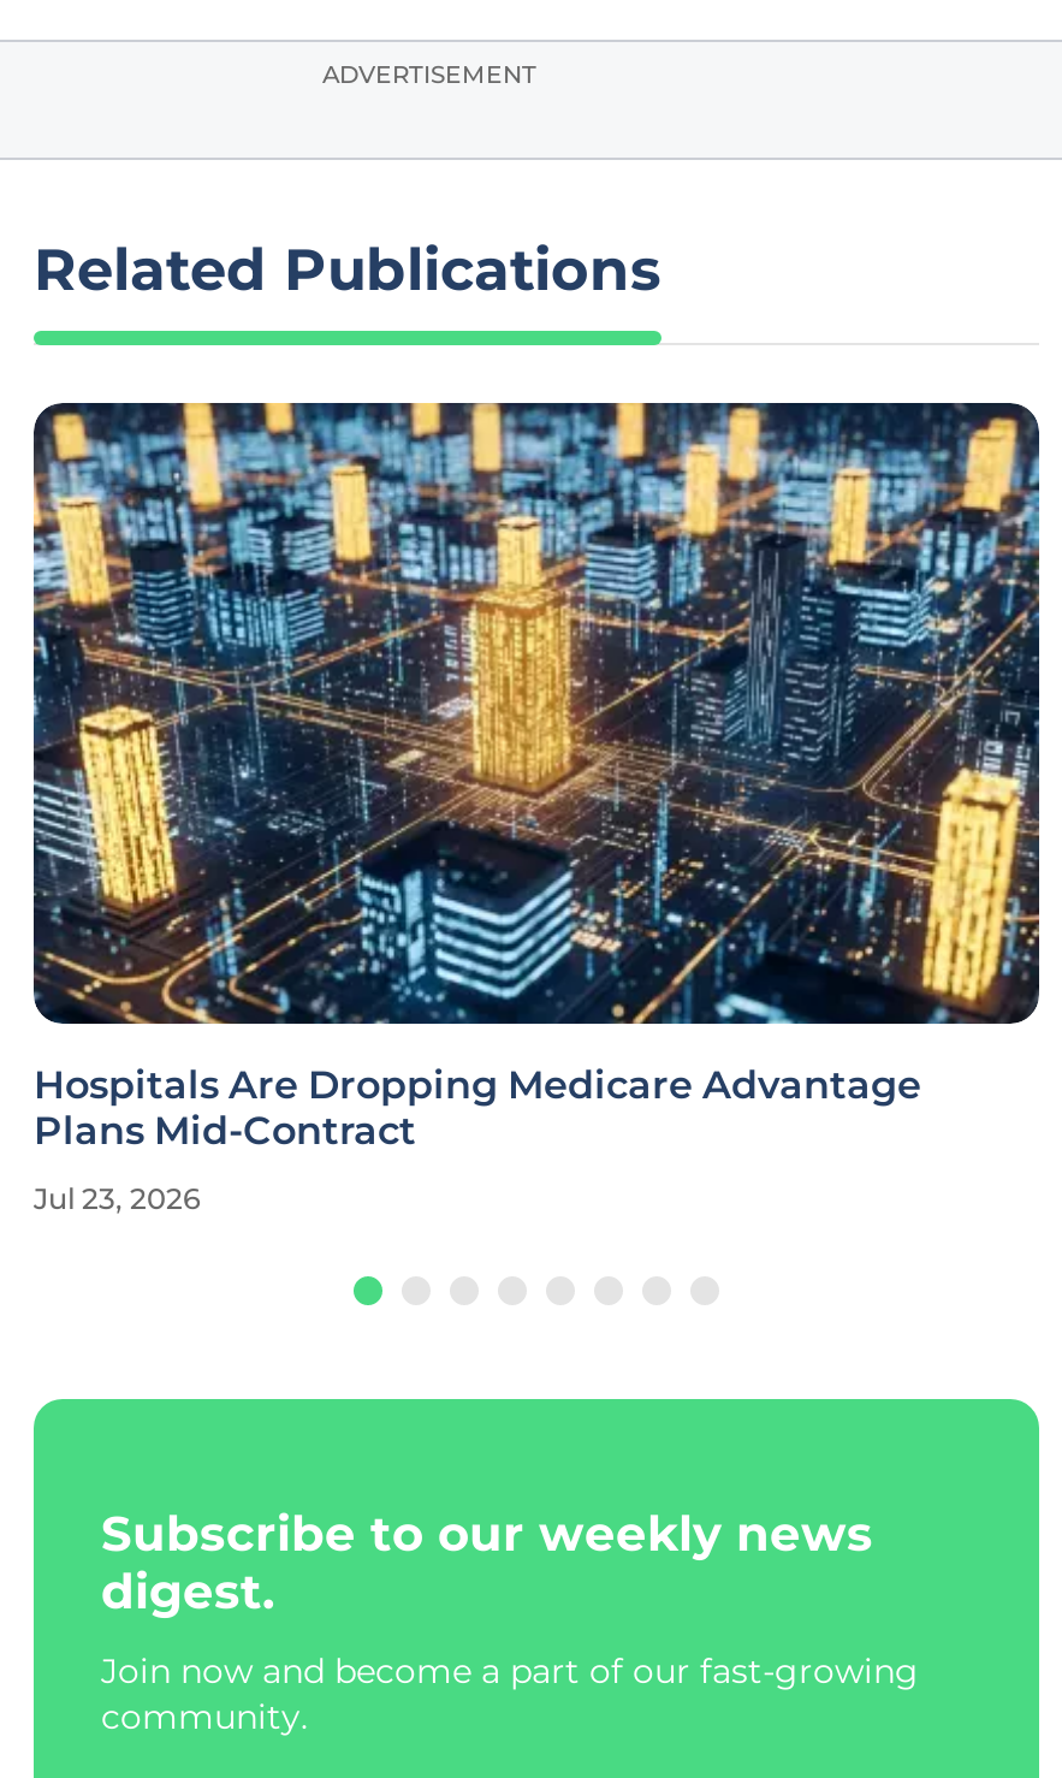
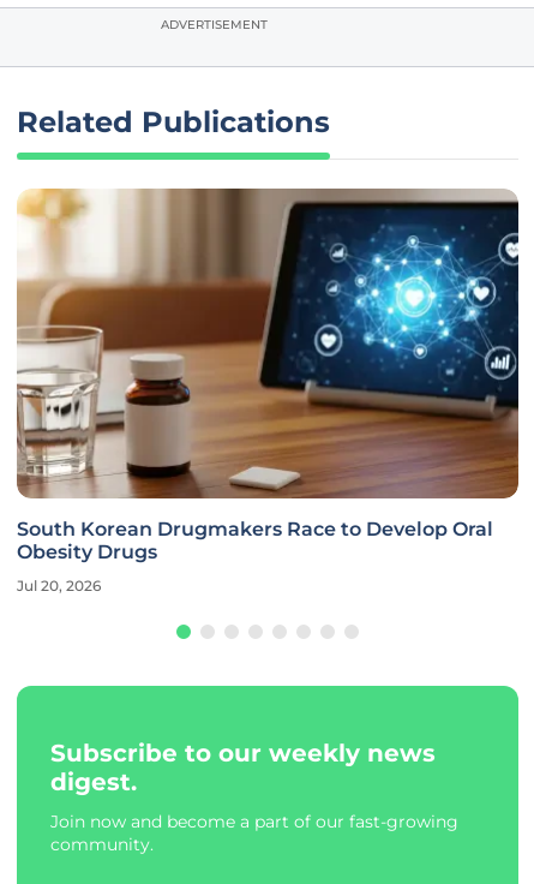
[31,401,1042,1155] [image] | Hospitals Are Dropping Medicare Advantage | Plans Mid-Contract -> [16,187,520,564] [image] | South Korean Drugmakers Race to Develop Oral | Obesity Drugs
[34,1181,200,1217] Jul 23, 2026 -> [17,577,101,595] Jul 20, 2026

